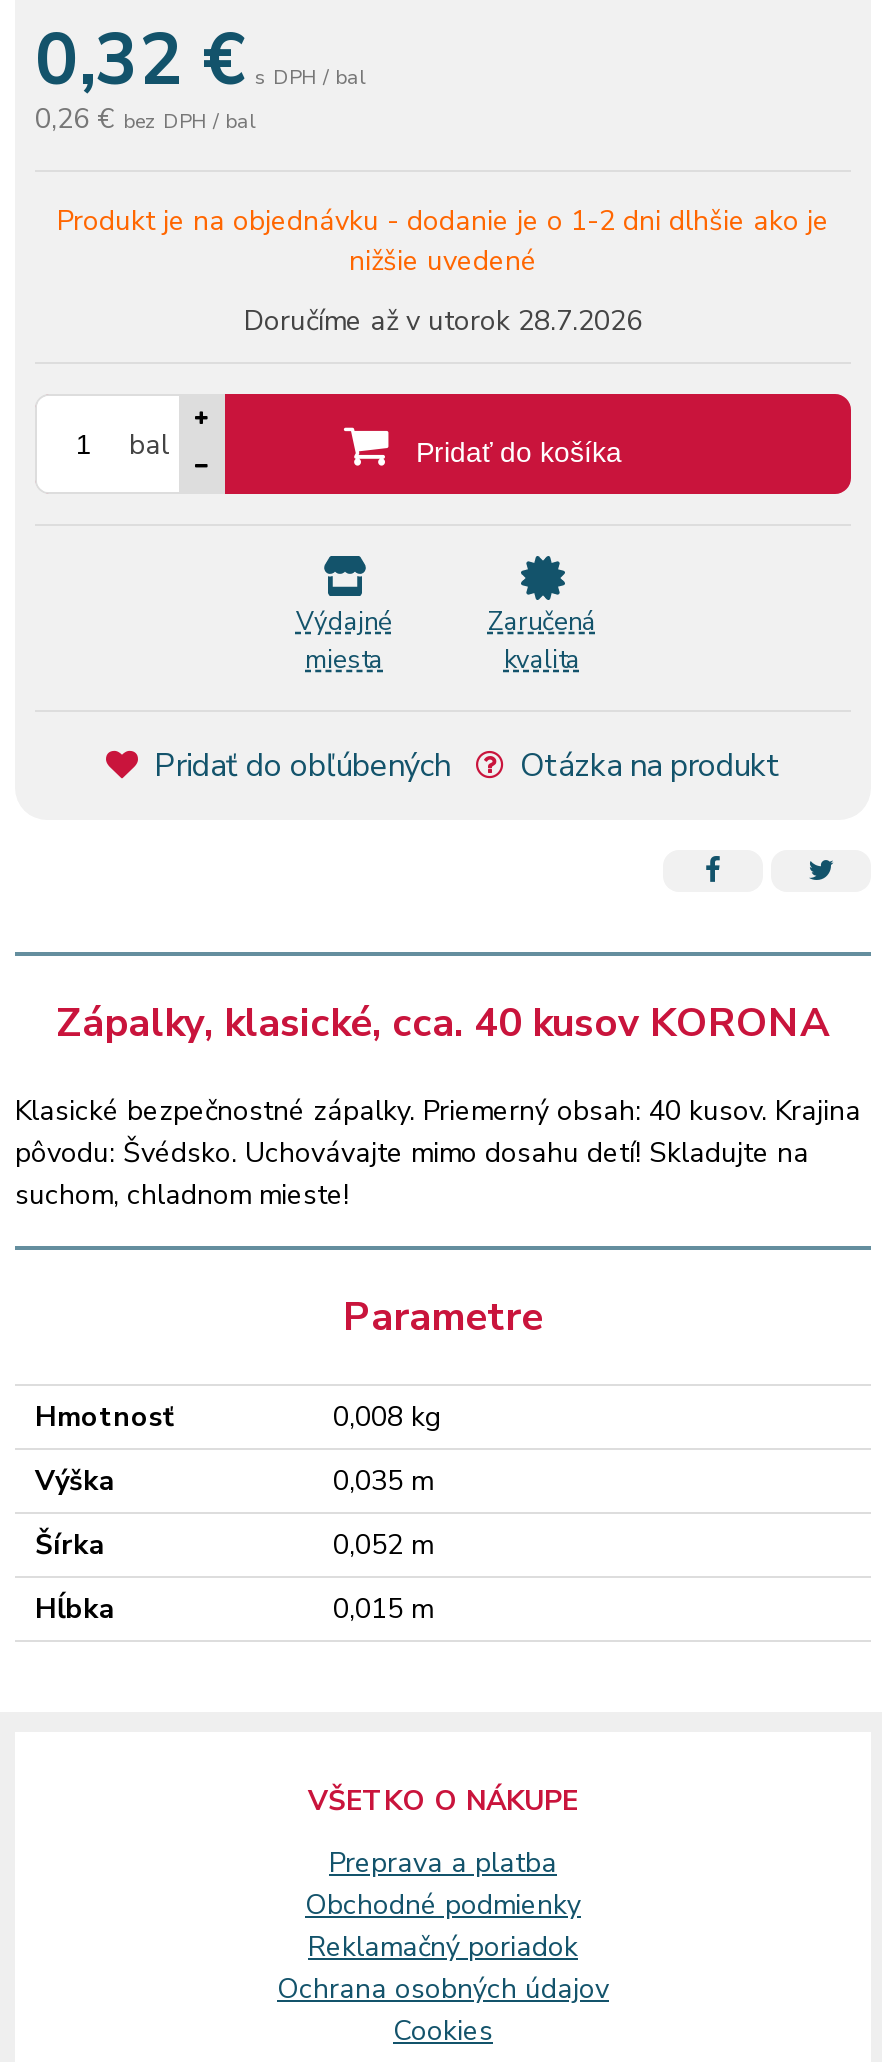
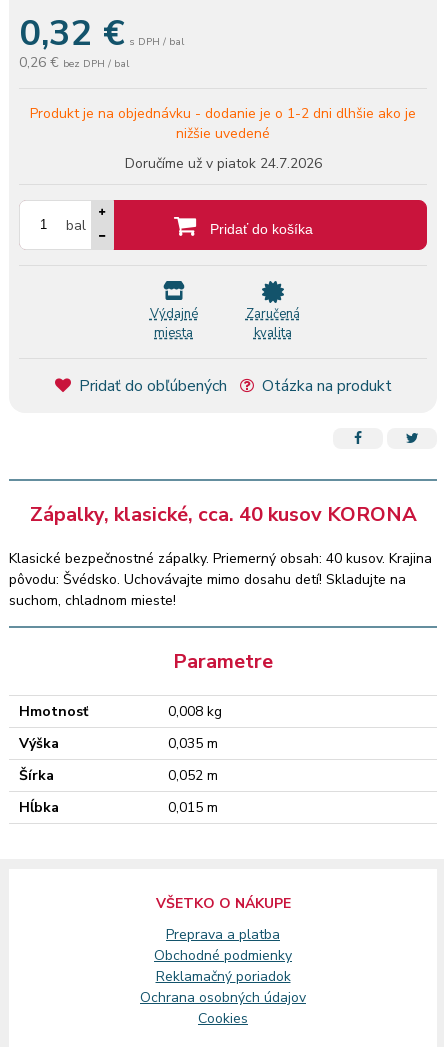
[244,302,642,340] Doručíme až v utorok 28.7.2026 -> [124,153,321,172] Doručíme už v piatok 24.7.2026

